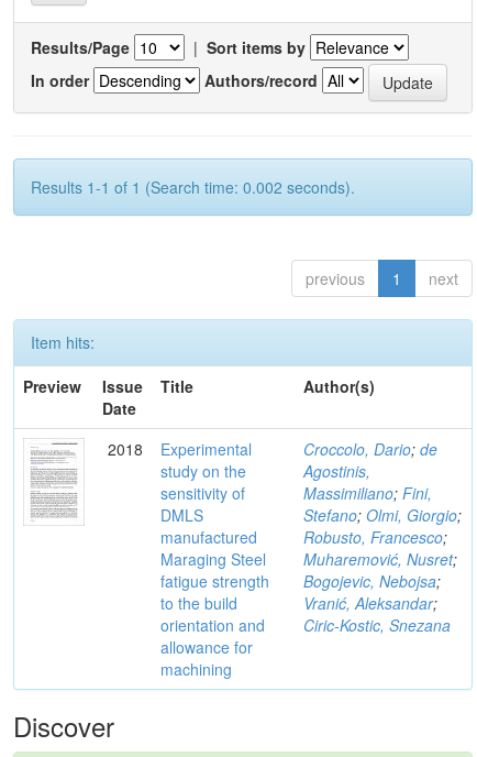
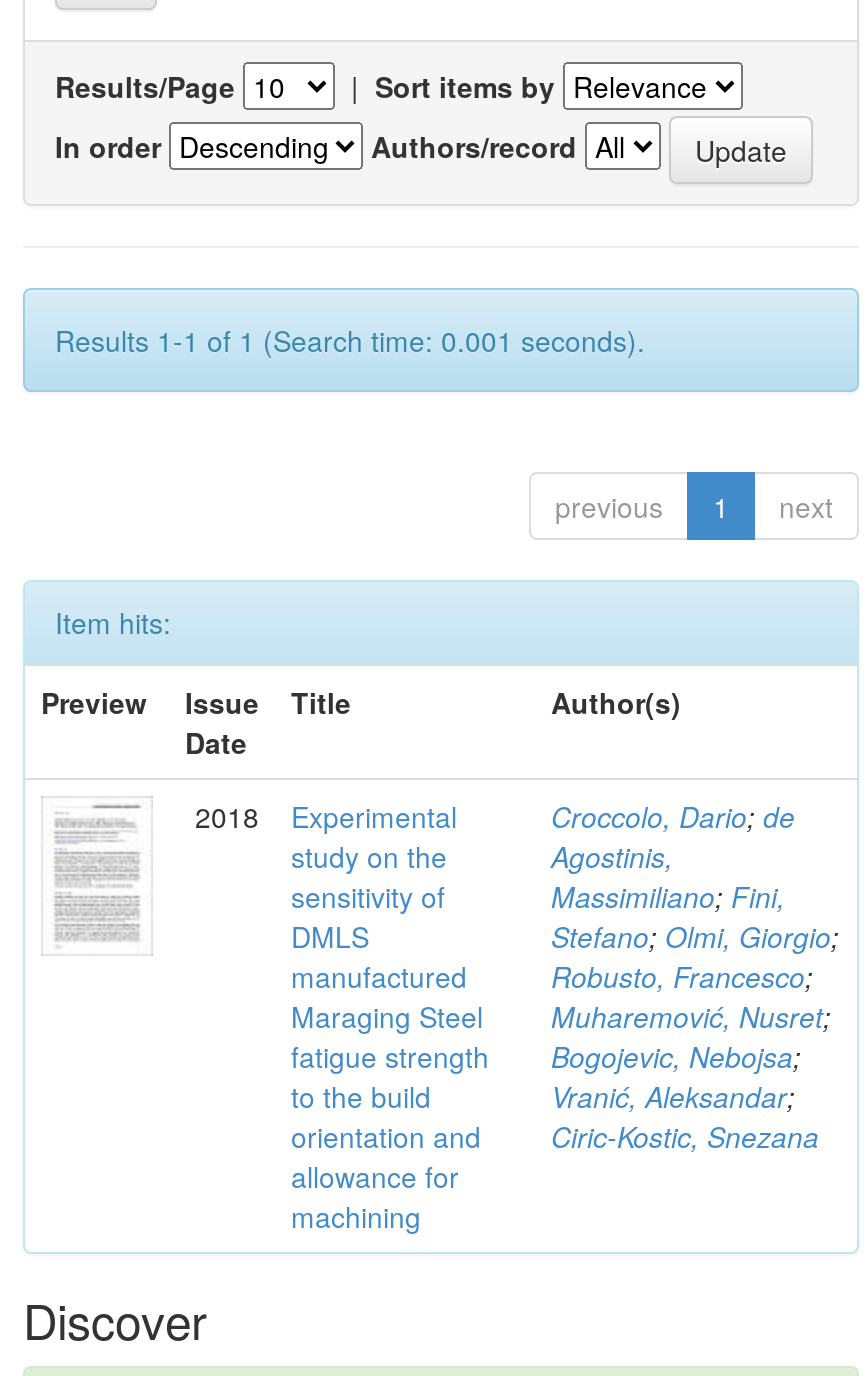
[31,176,355,198] Results 1-1 of 1 (Search time: 0.002 seconds). -> [55,320,645,360] Results 1-1 of 1 (Search time: 0.001 seconds).

